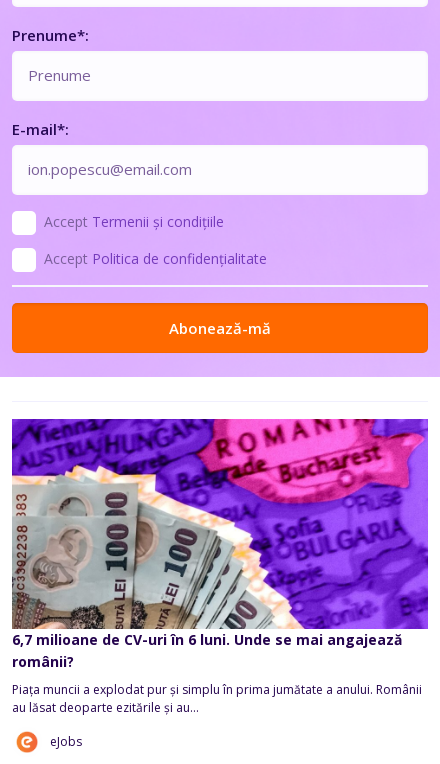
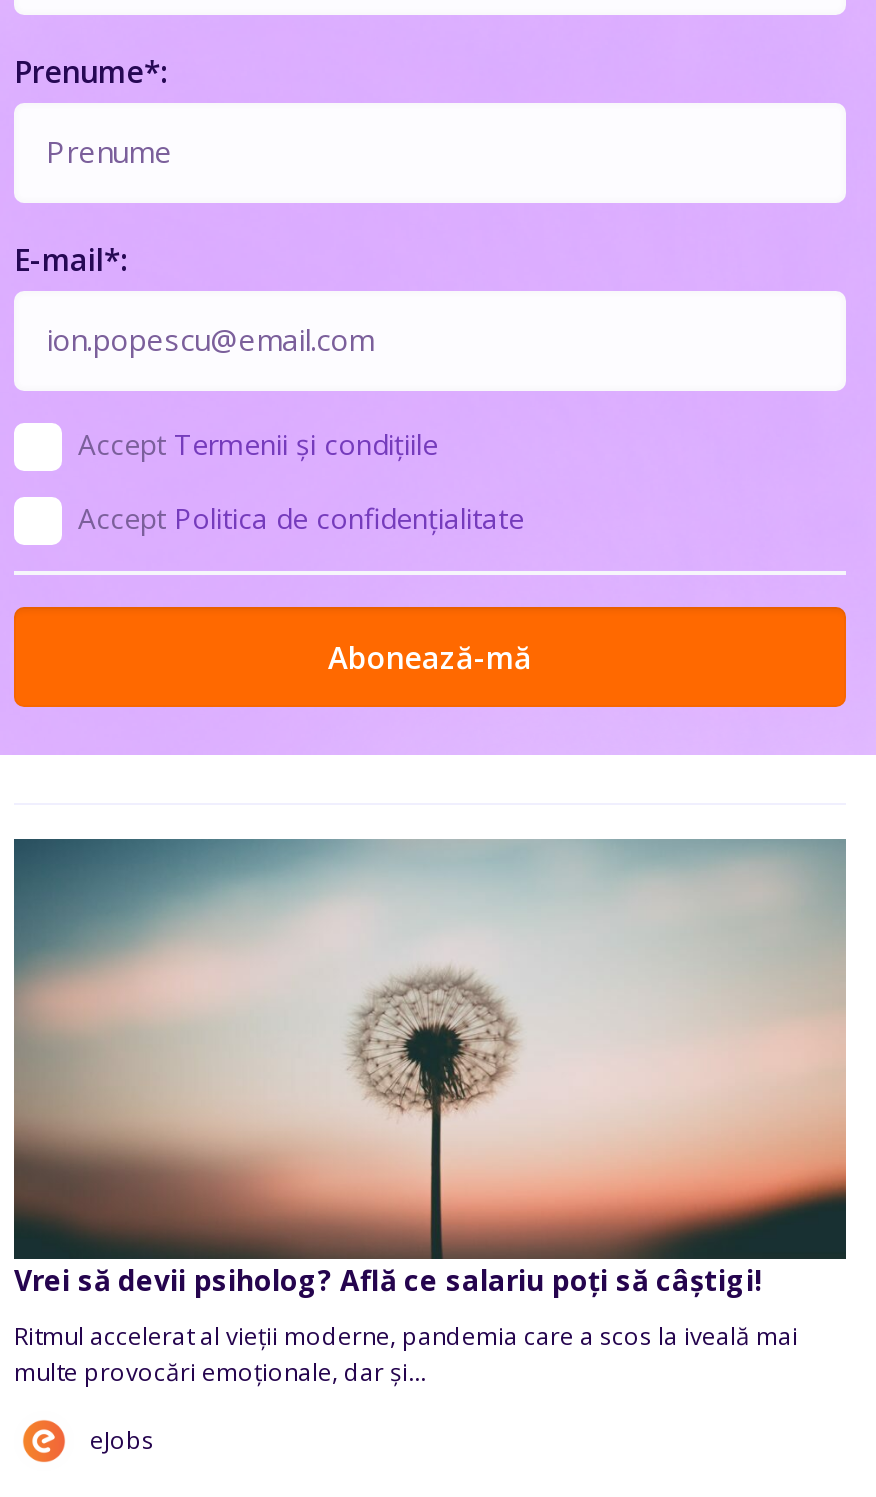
[11,418,429,671] [image] | 6,7 milioane de CV-uri în 6 luni. Unde se mai angajează | românii? -> [14,837,848,1299] [image] | Vrei să devii psiholog? Află ce salariu poți să câștigi!
[12,681,422,716] Piața muncii a explodat pur și simplu în prima jumătate a anului. Românii | au lăsat deoparte ezitările și au... -> [14,1319,798,1389] Ritmul accelerat al vieții moderne, pandemia care a scos la iveală mai | multe provocări emoționale, dar și...

